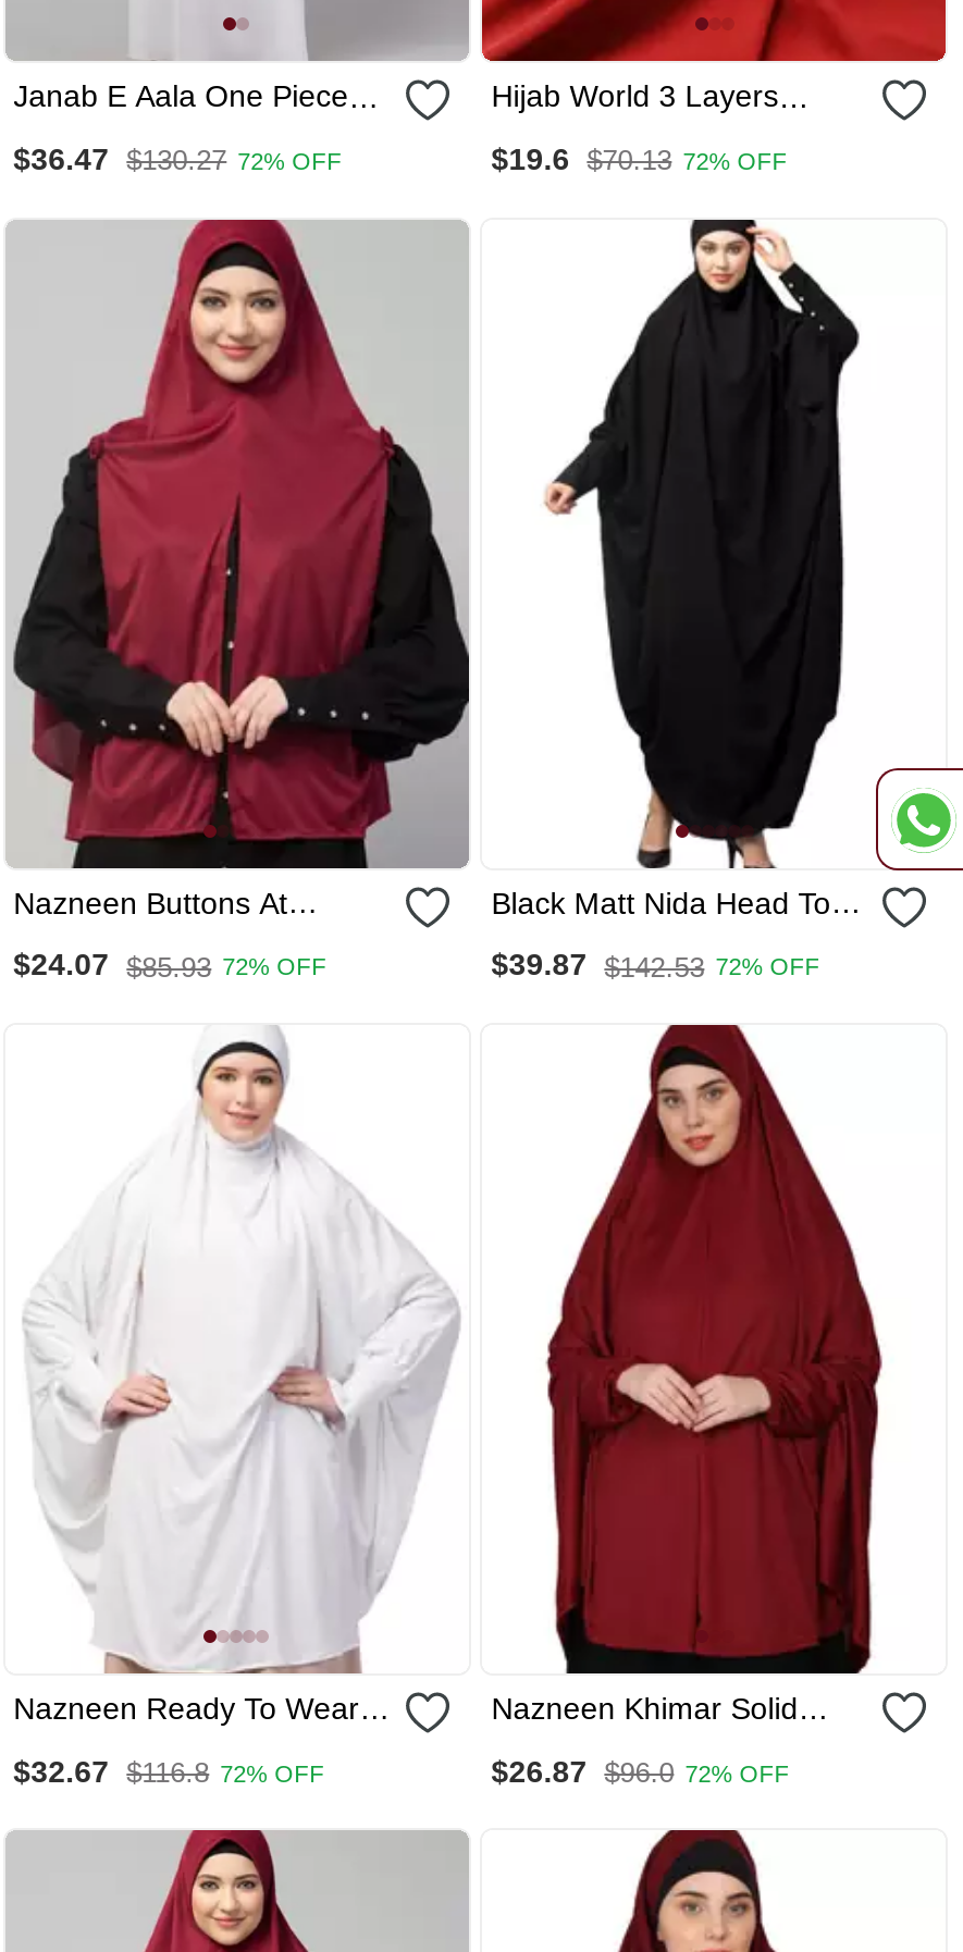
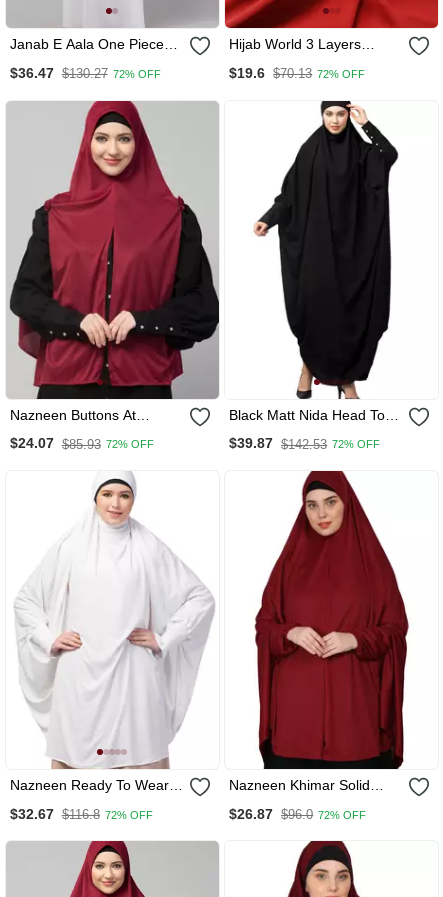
[874,766,956,873] [image] -> none

